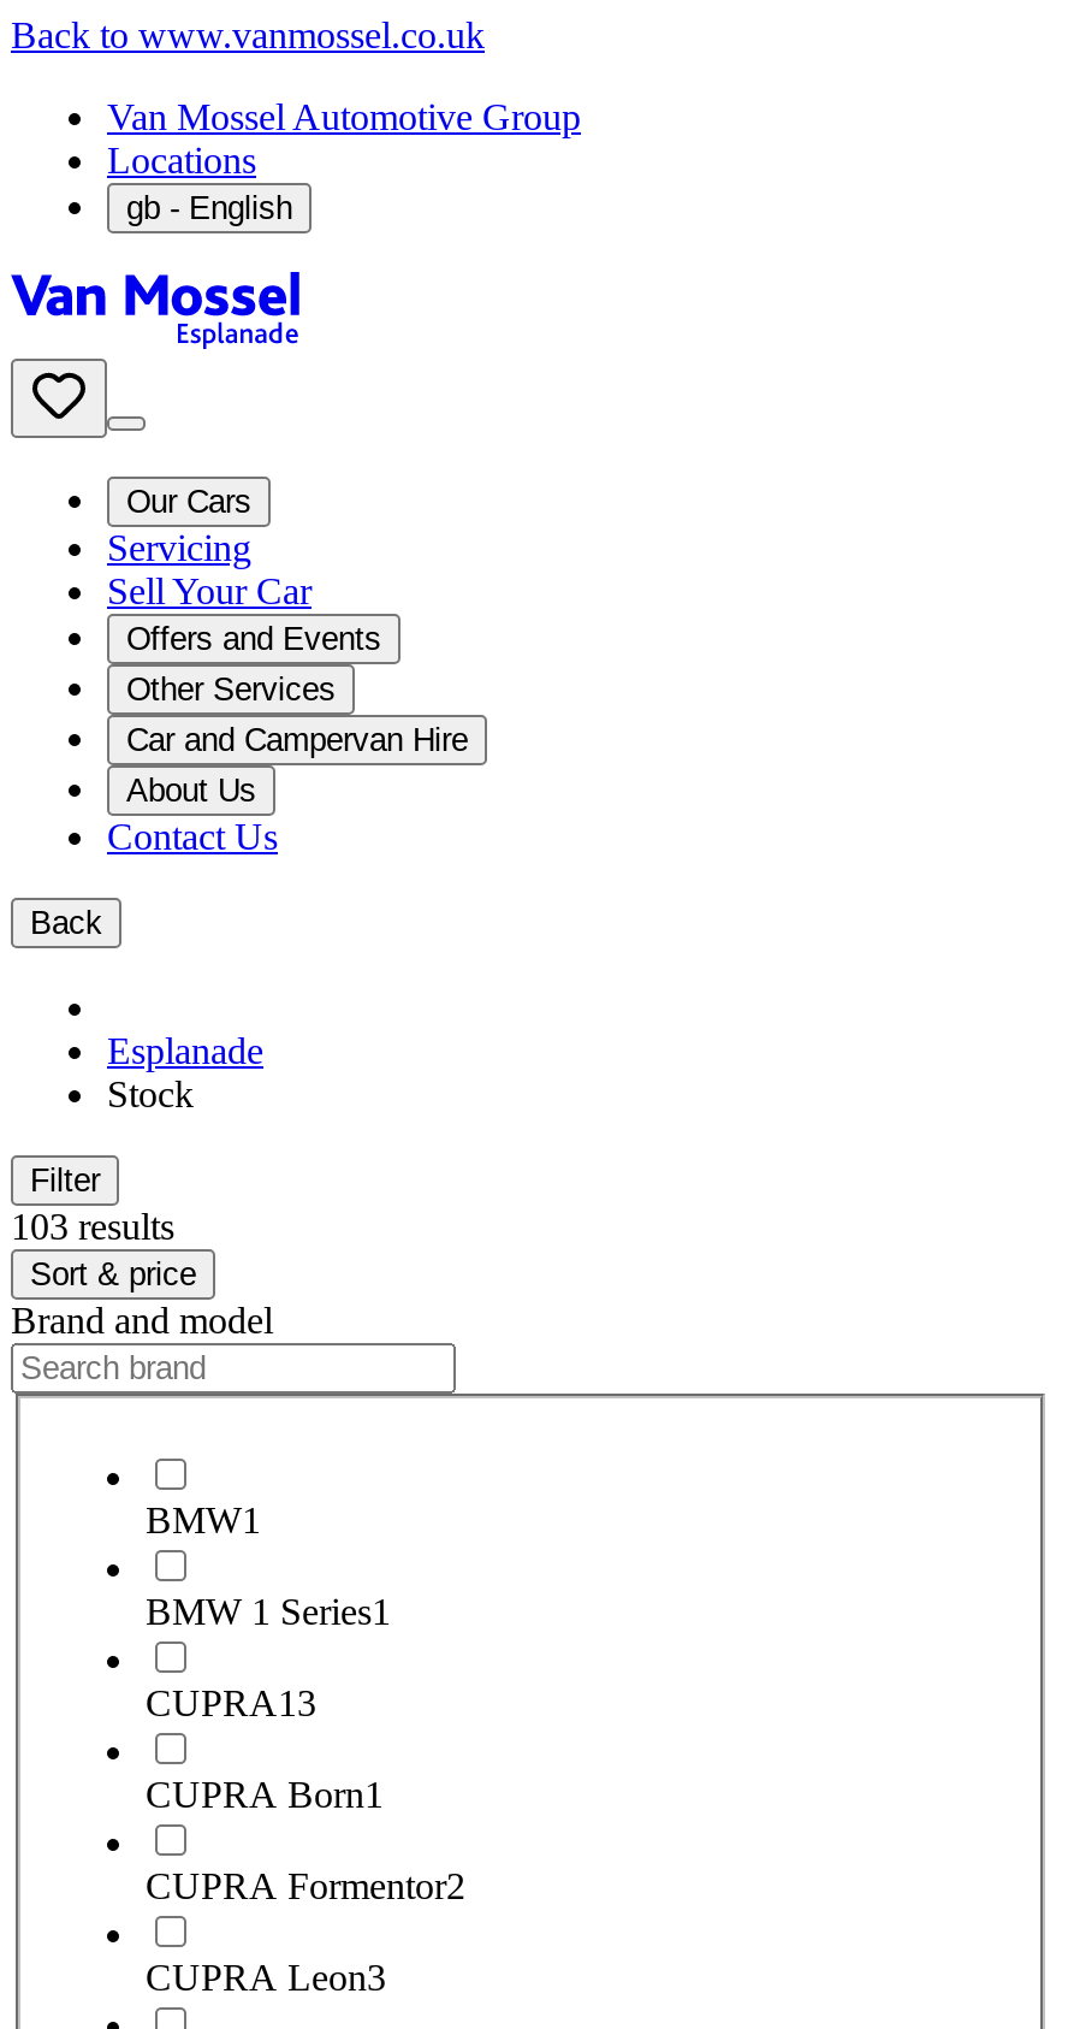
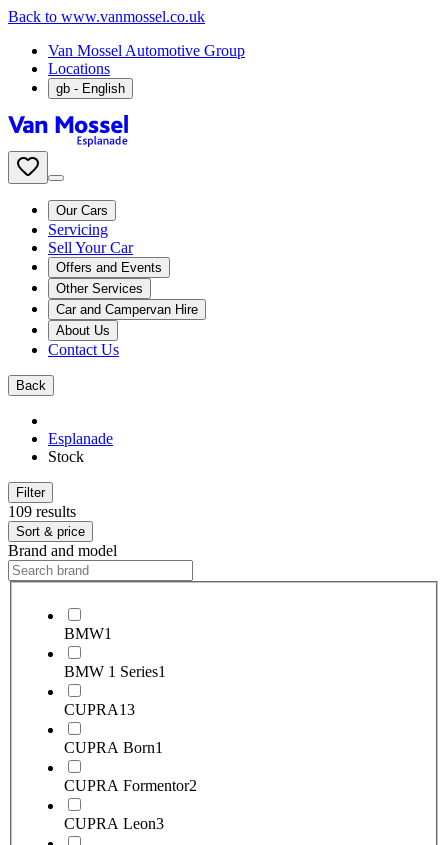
[11,1206,174,1247] 103 results -> [8,503,76,520] 109 results

